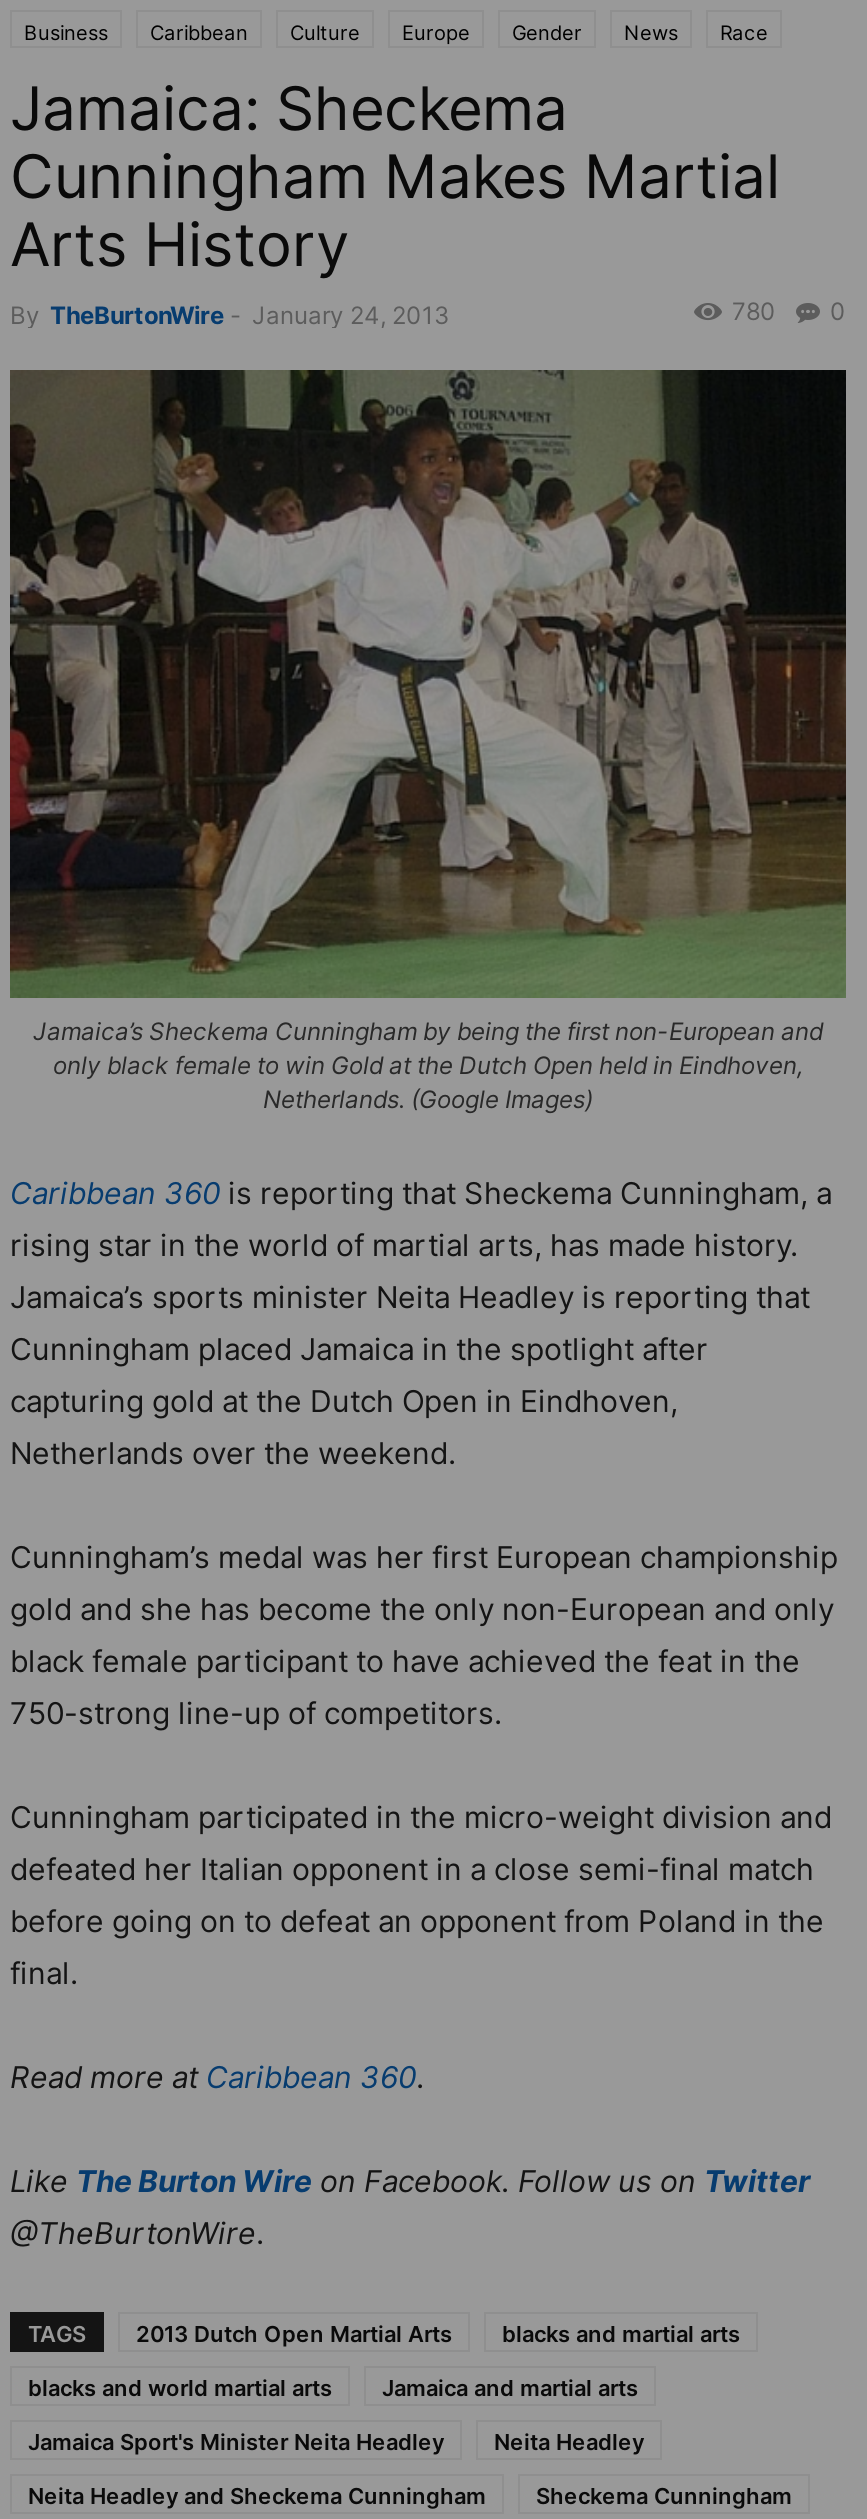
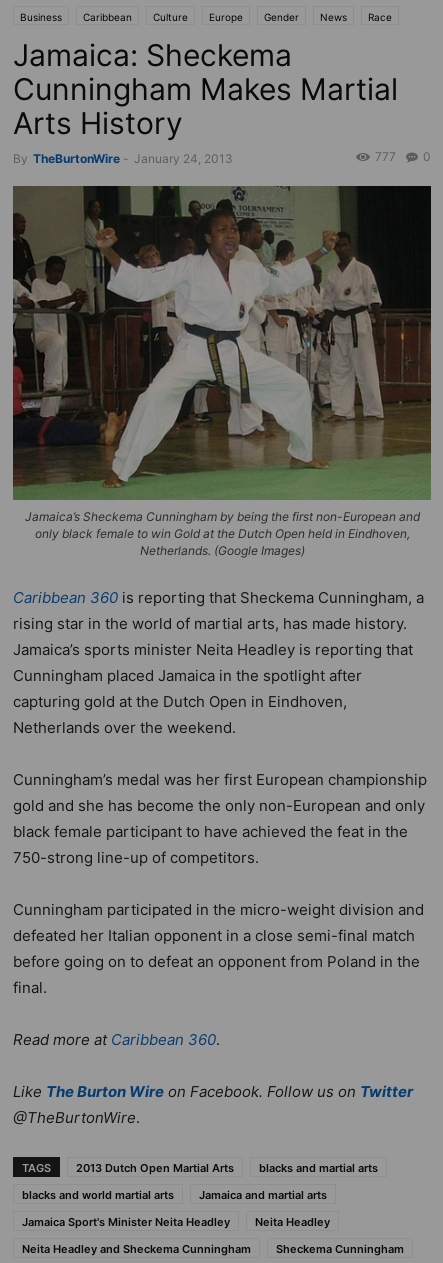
[732,296,846,326] 780 0 -> [375,149,431,164] 777 0

